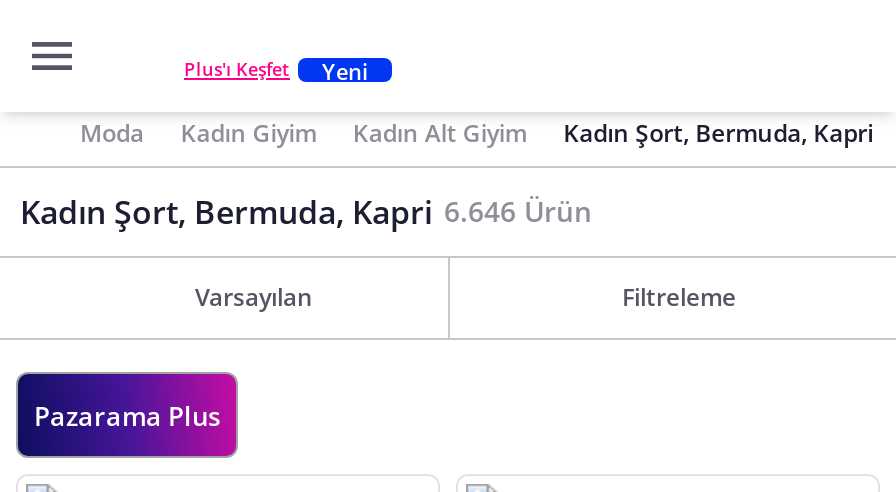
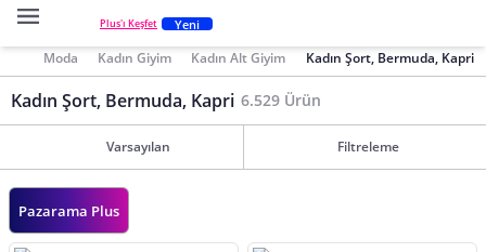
[20,190,592,234] Kadın Şort, Bermuda, Kapri 6.646 Ürün -> [11,89,321,112] Kadın Şort, Bermuda, Kapri 6.529 Ürün

